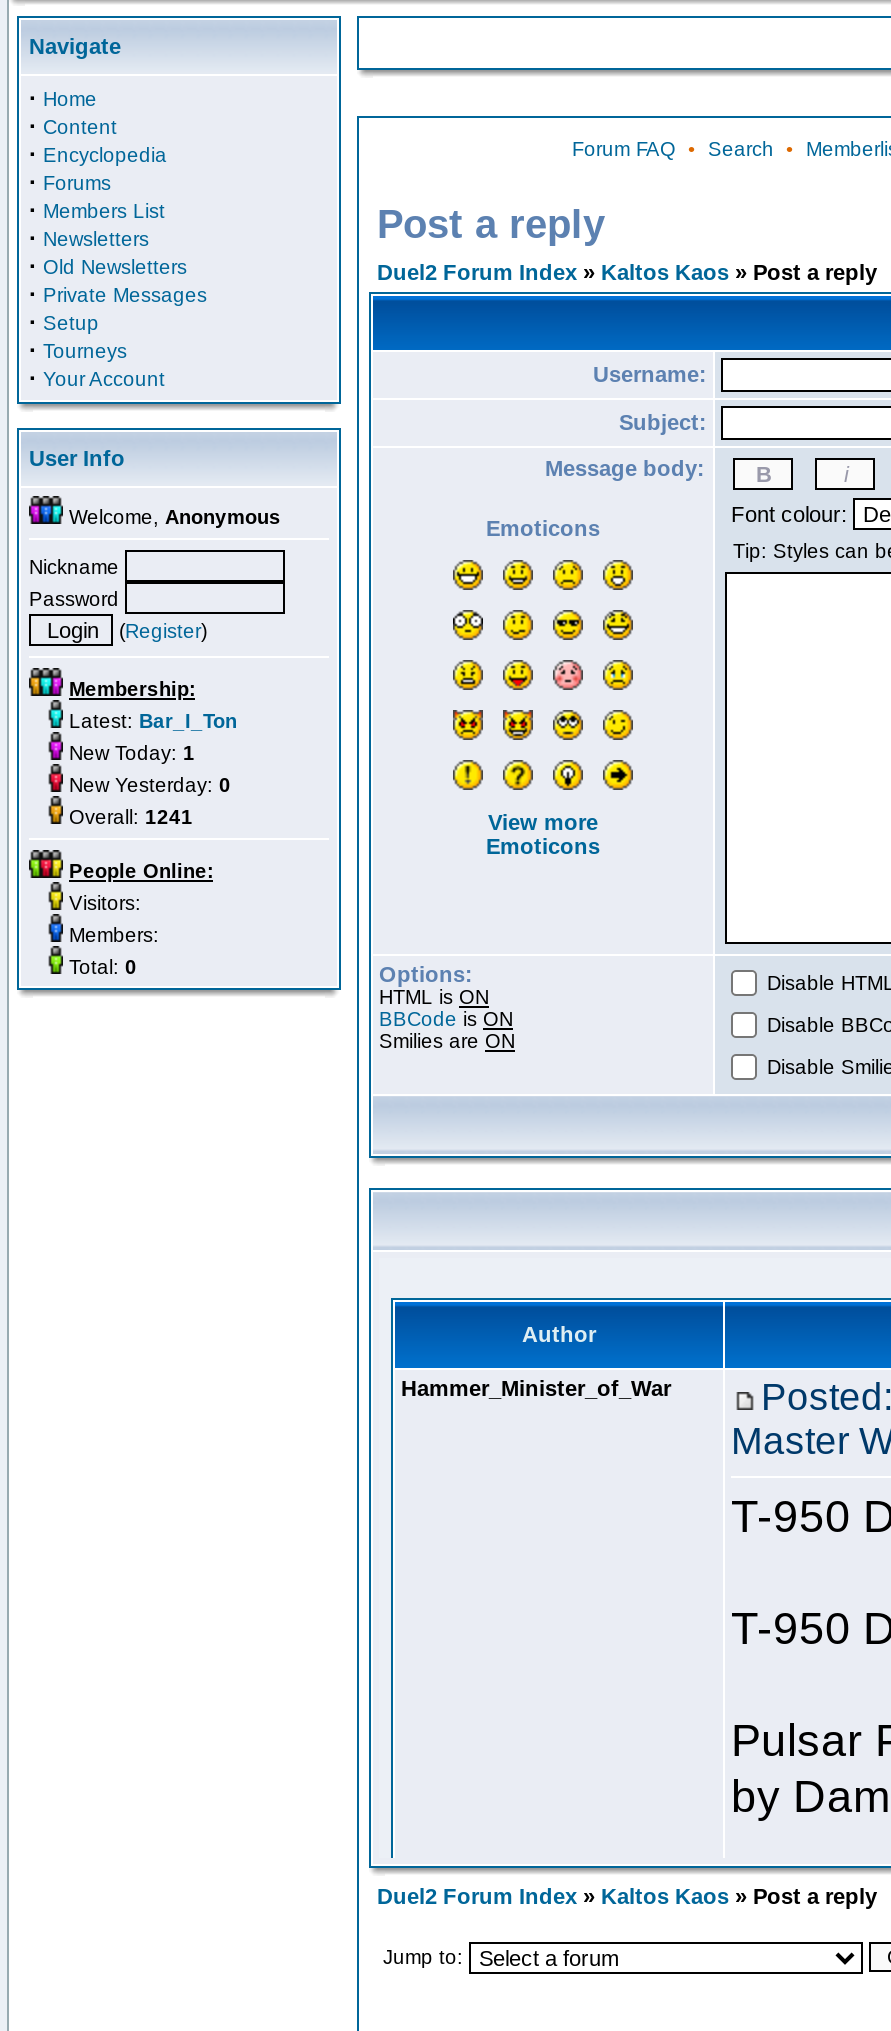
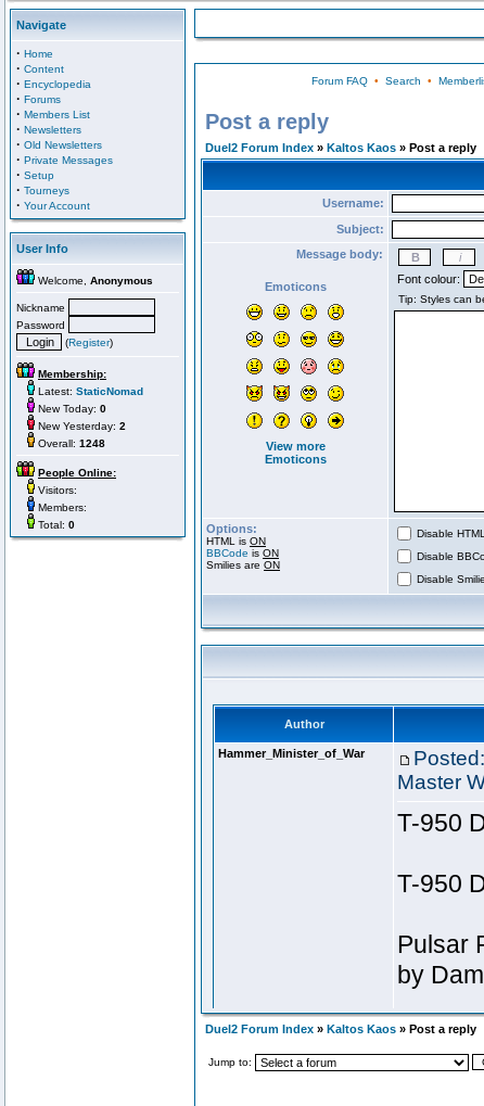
[63,710,237,732] Latest: Bar_I_Ton -> [35,385,143,397] Latest: StaticNomad
[63,742,195,764] New Today: 1 -> [35,403,106,415] New Today: 0
[63,774,231,796] New Yesterday: 0 -> [35,420,126,432] New Yesterday: 2
[63,806,193,828] Overall: 1241 -> [35,437,105,449] Overall: 1248

